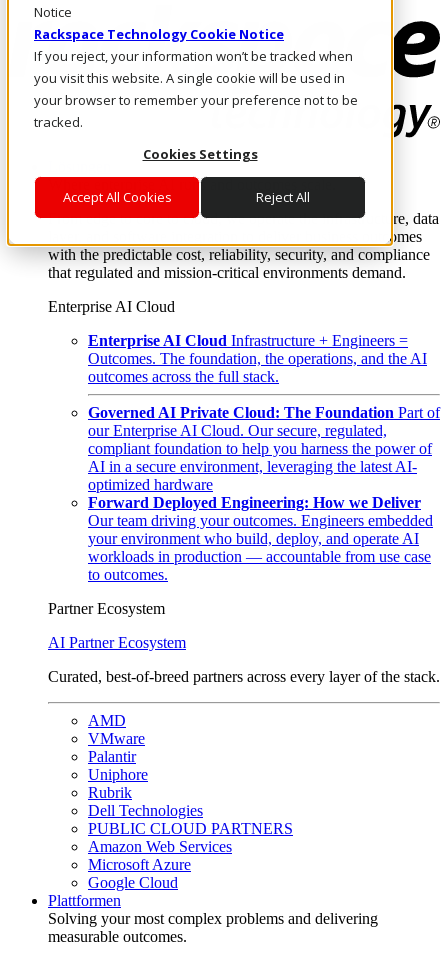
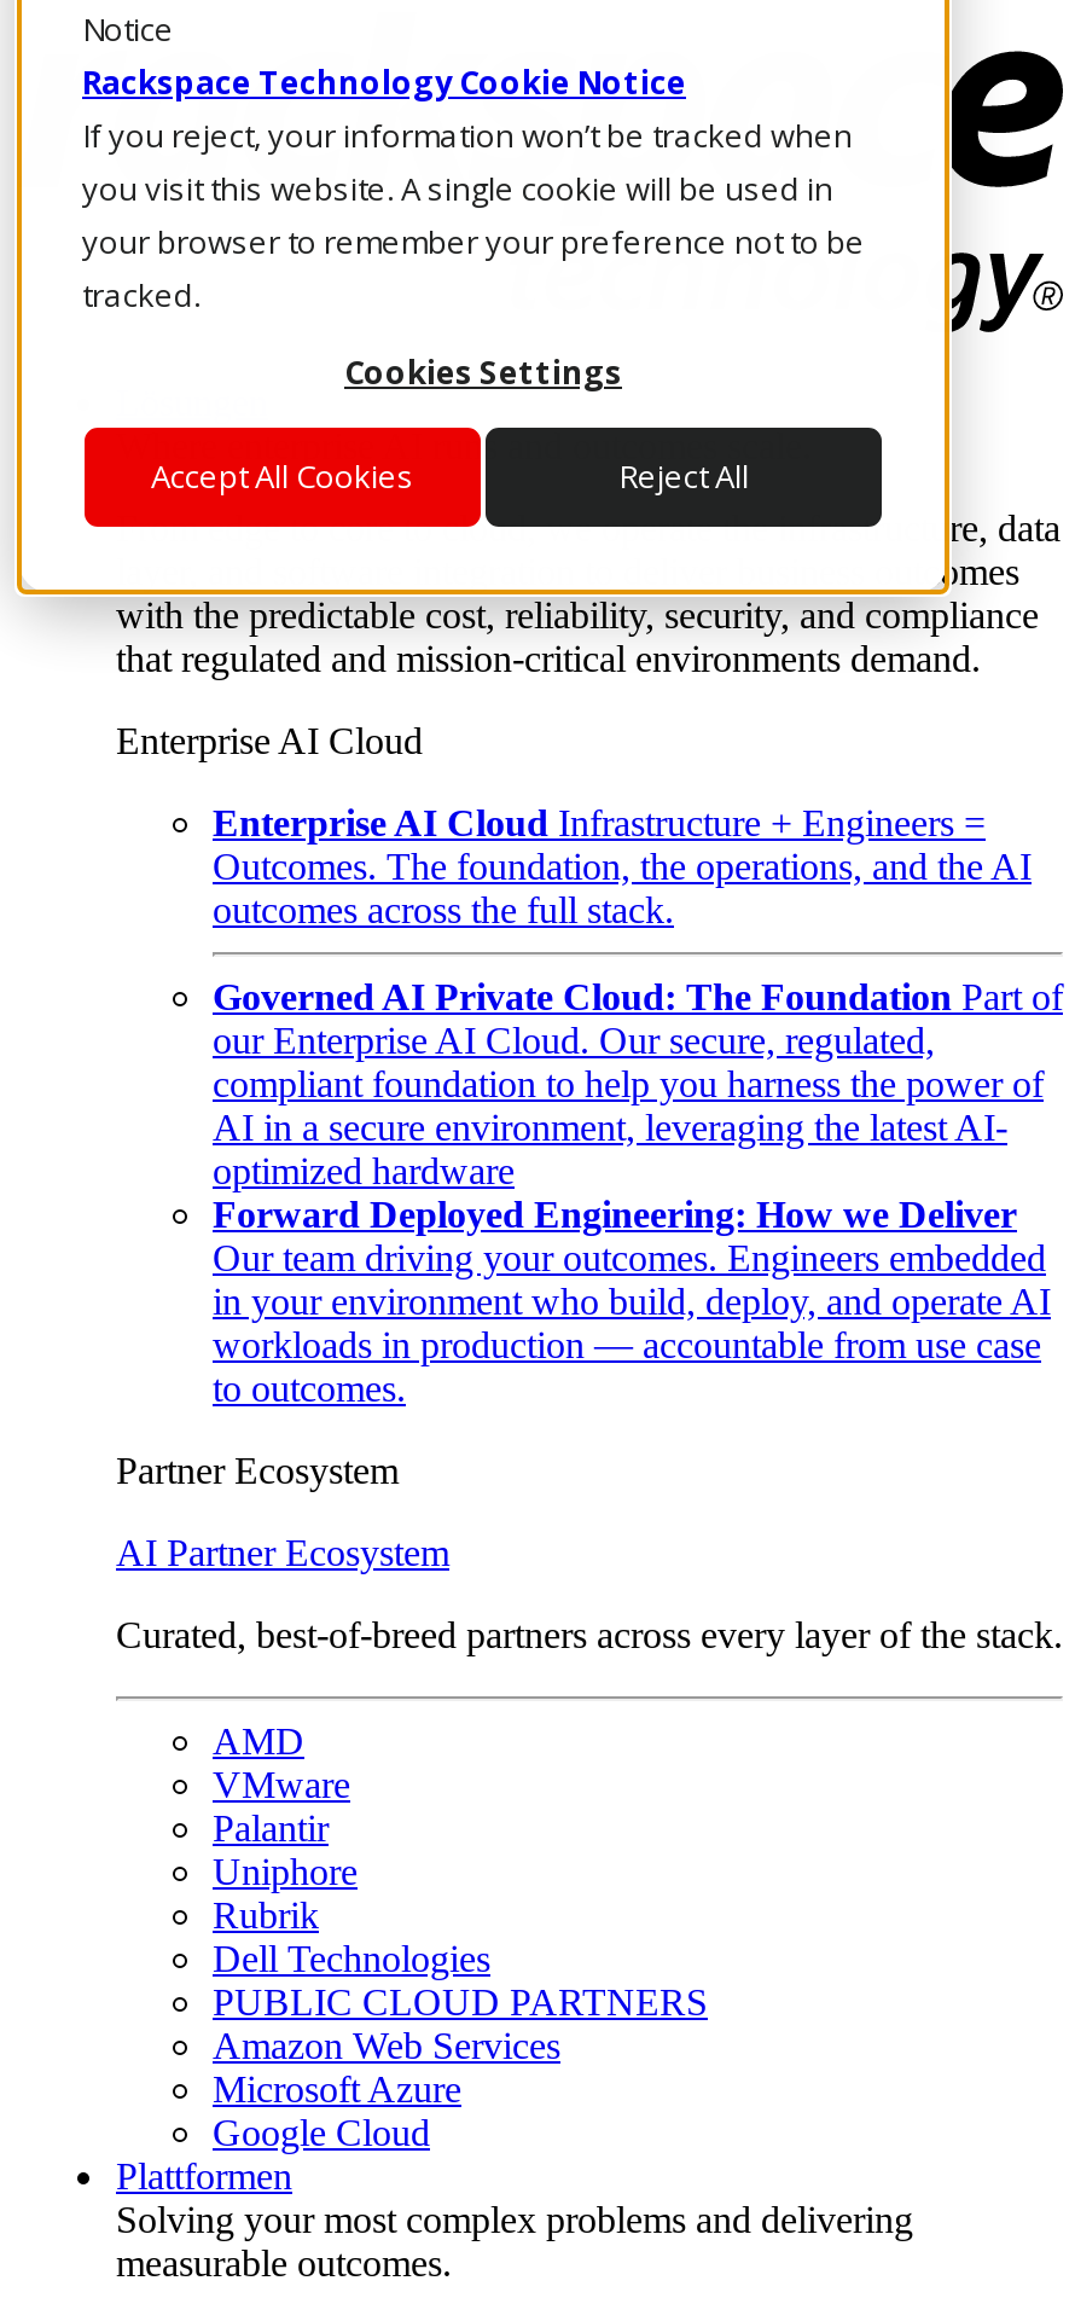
[88,530,419,547] your environment who build, deploy, and operate AI -> [213,1281,1051,1322] in your environment who build, deploy, and operate AI

